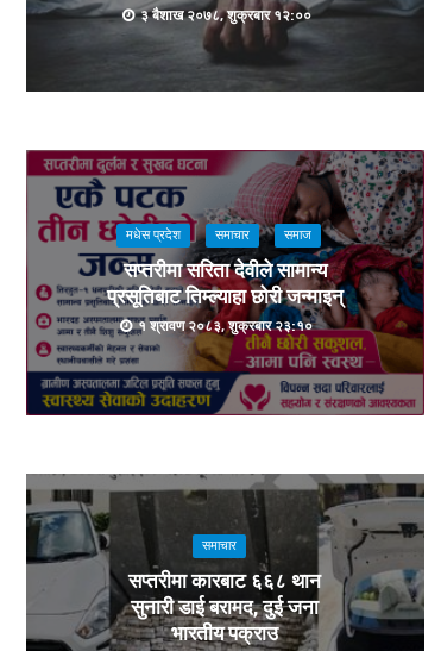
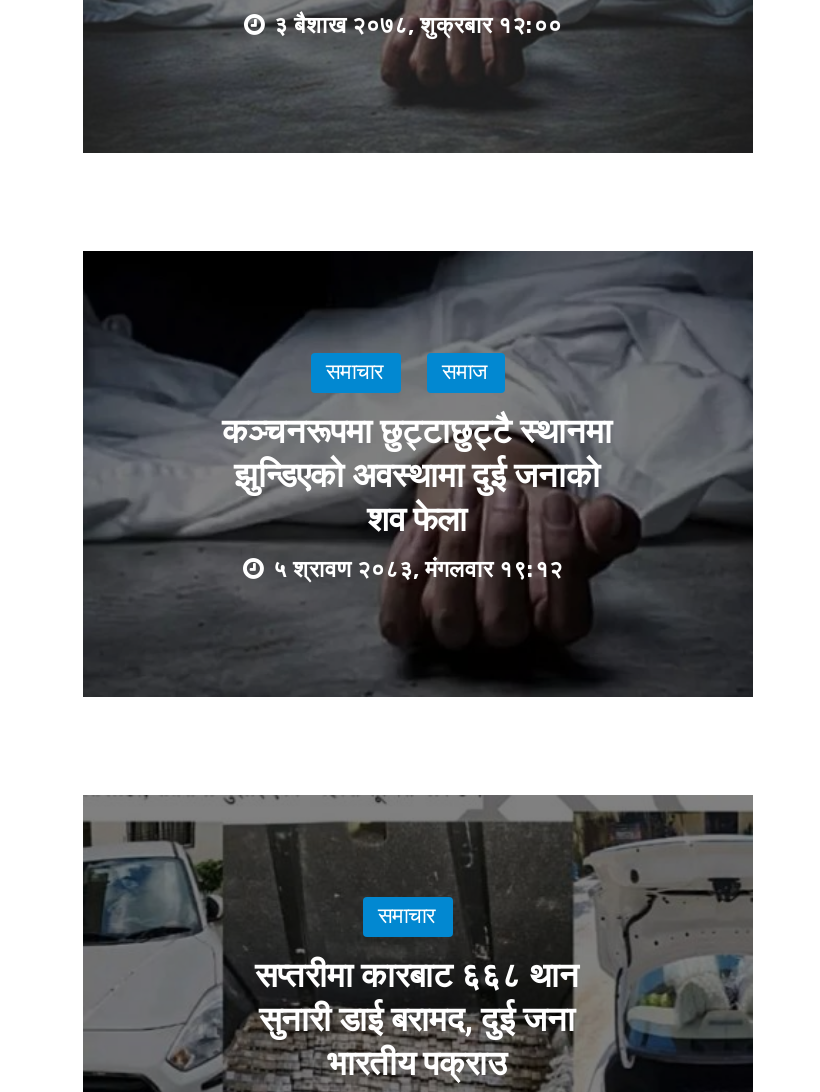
[25,149,424,417] [image] | सप्तरीमा सरिता देवीले सामान्य | प्रसूतिबाट तिम्ल्याहा छोरी जन्माइन् | १ श्रावण २०८३, शुक्रबार २३:१० -> [81,248,753,698] [image] | कञ्चनरूपमा छुट्टाछुट्टै स्थानमा | झुन्डिएको अवस्थामा दुई जनाको | शव फेला | ५ श्रावण २०८३, मंगलवार १९:१२
[126,227,181,243] मधेस प्रदेश -> none

